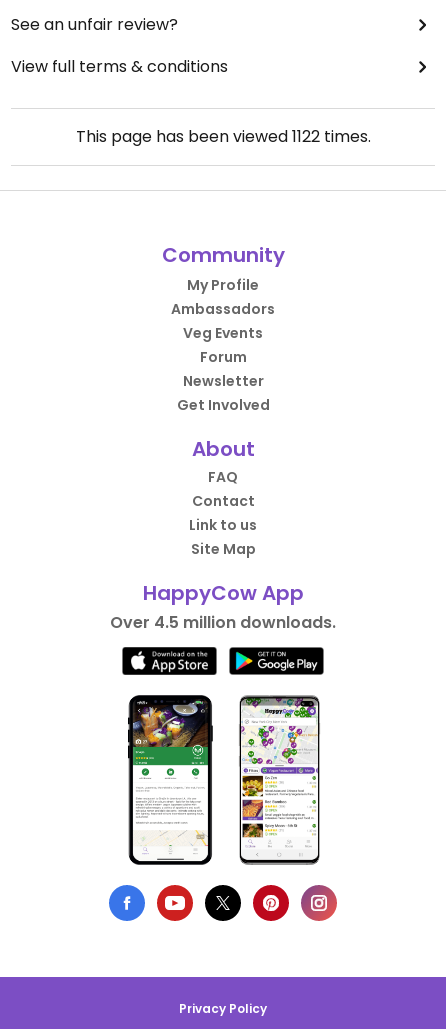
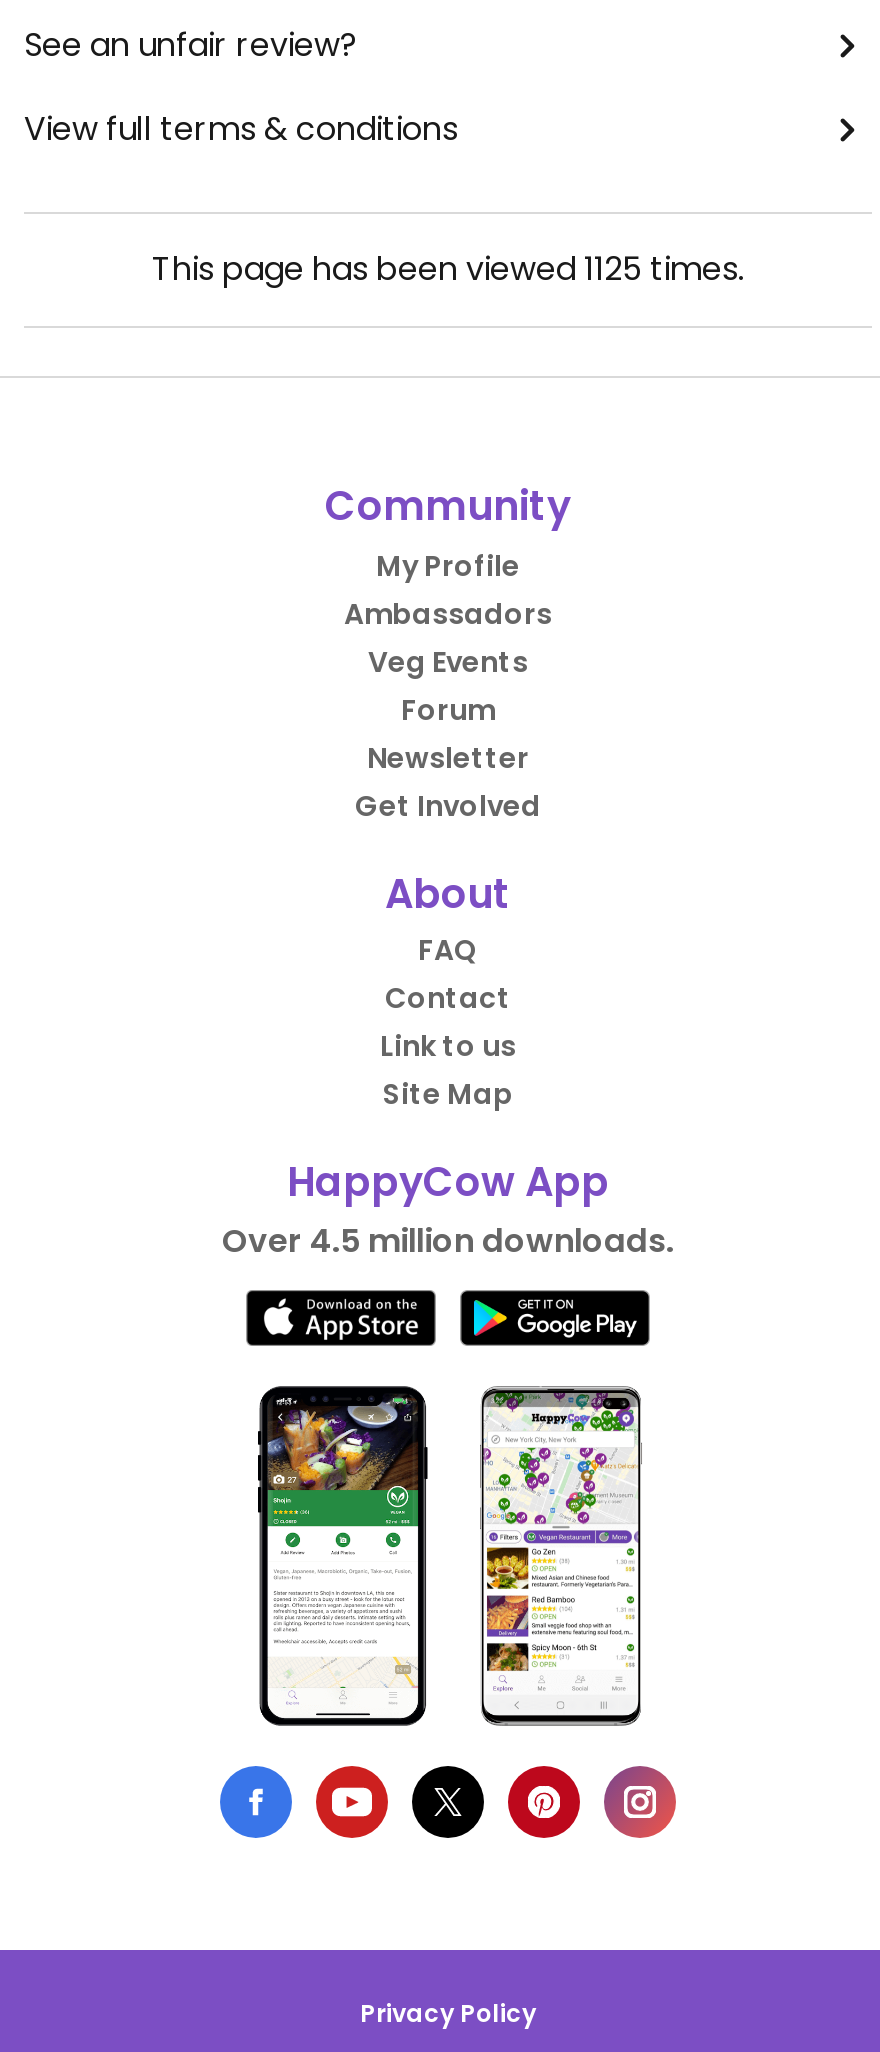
[75,125,370,148] This page has been viewed 1122 times. -> [152,246,744,292] This page has been viewed 1125 times.

